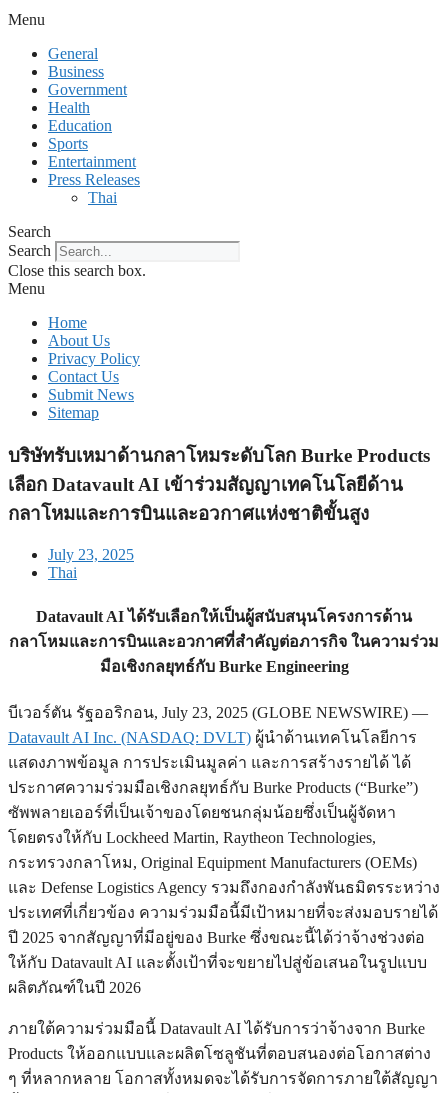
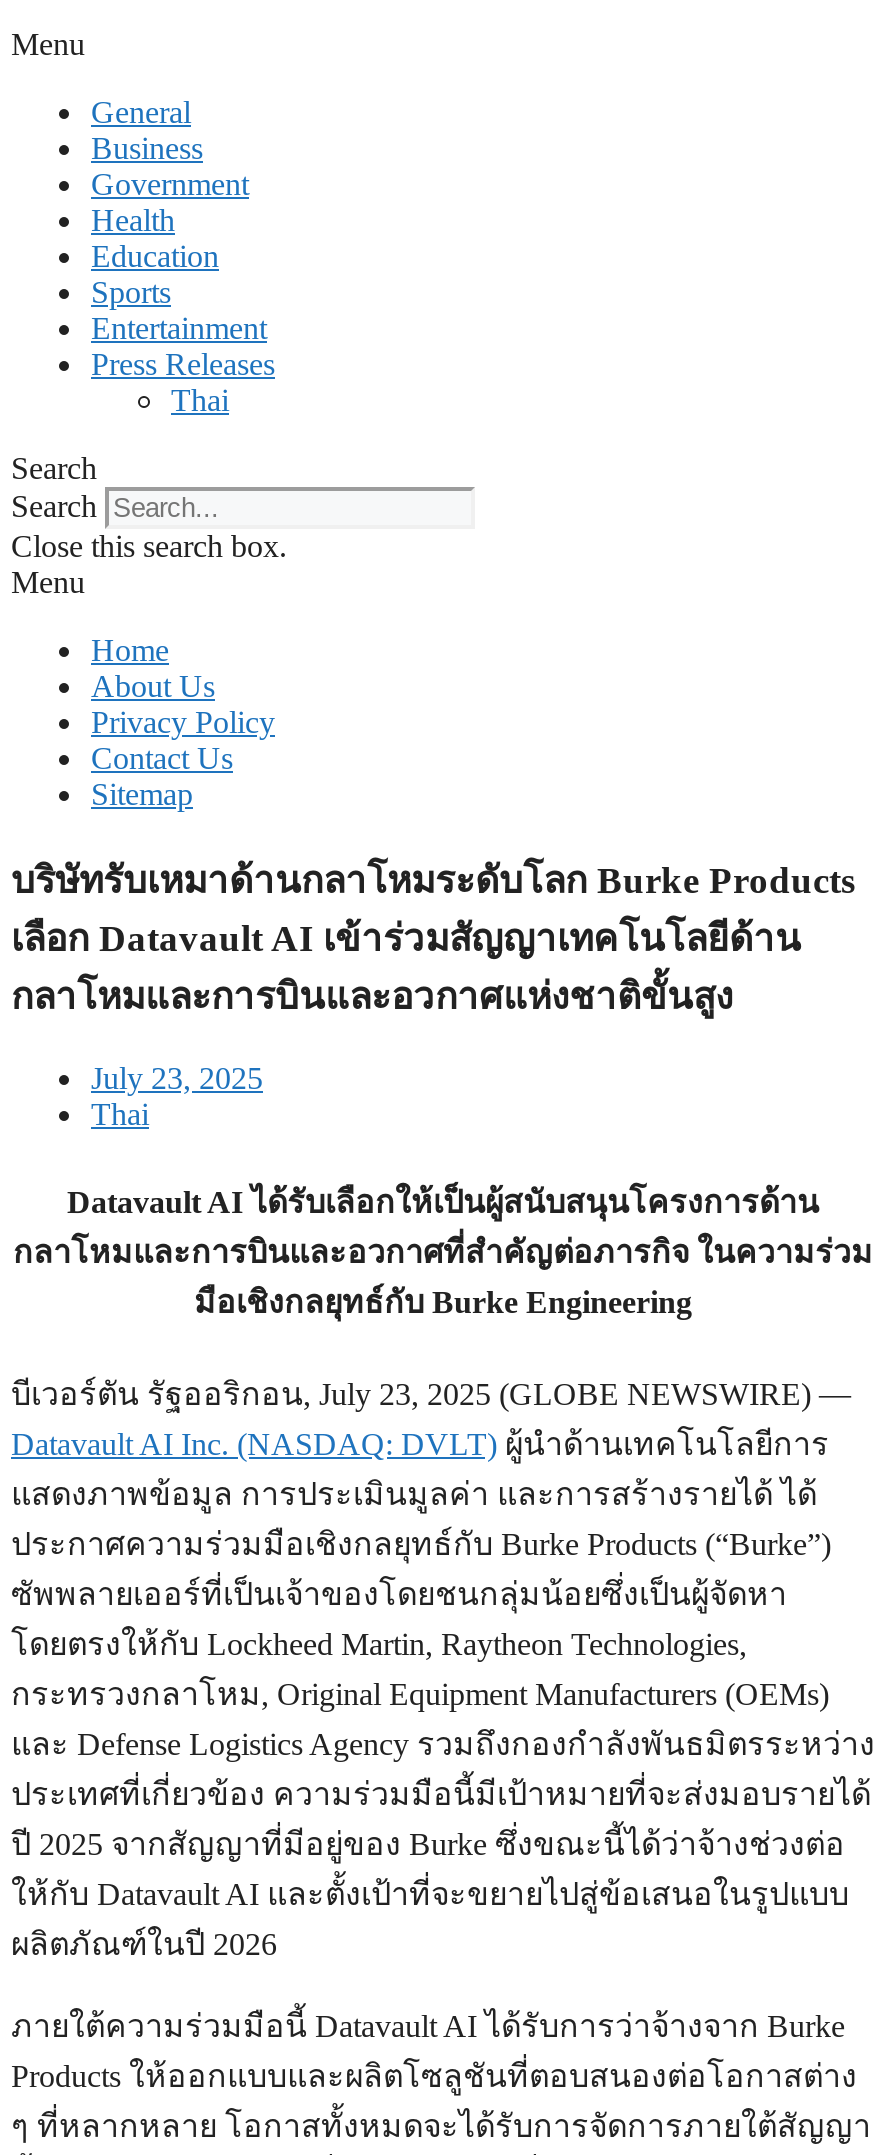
[48,386,134,403] Submit News -> none

